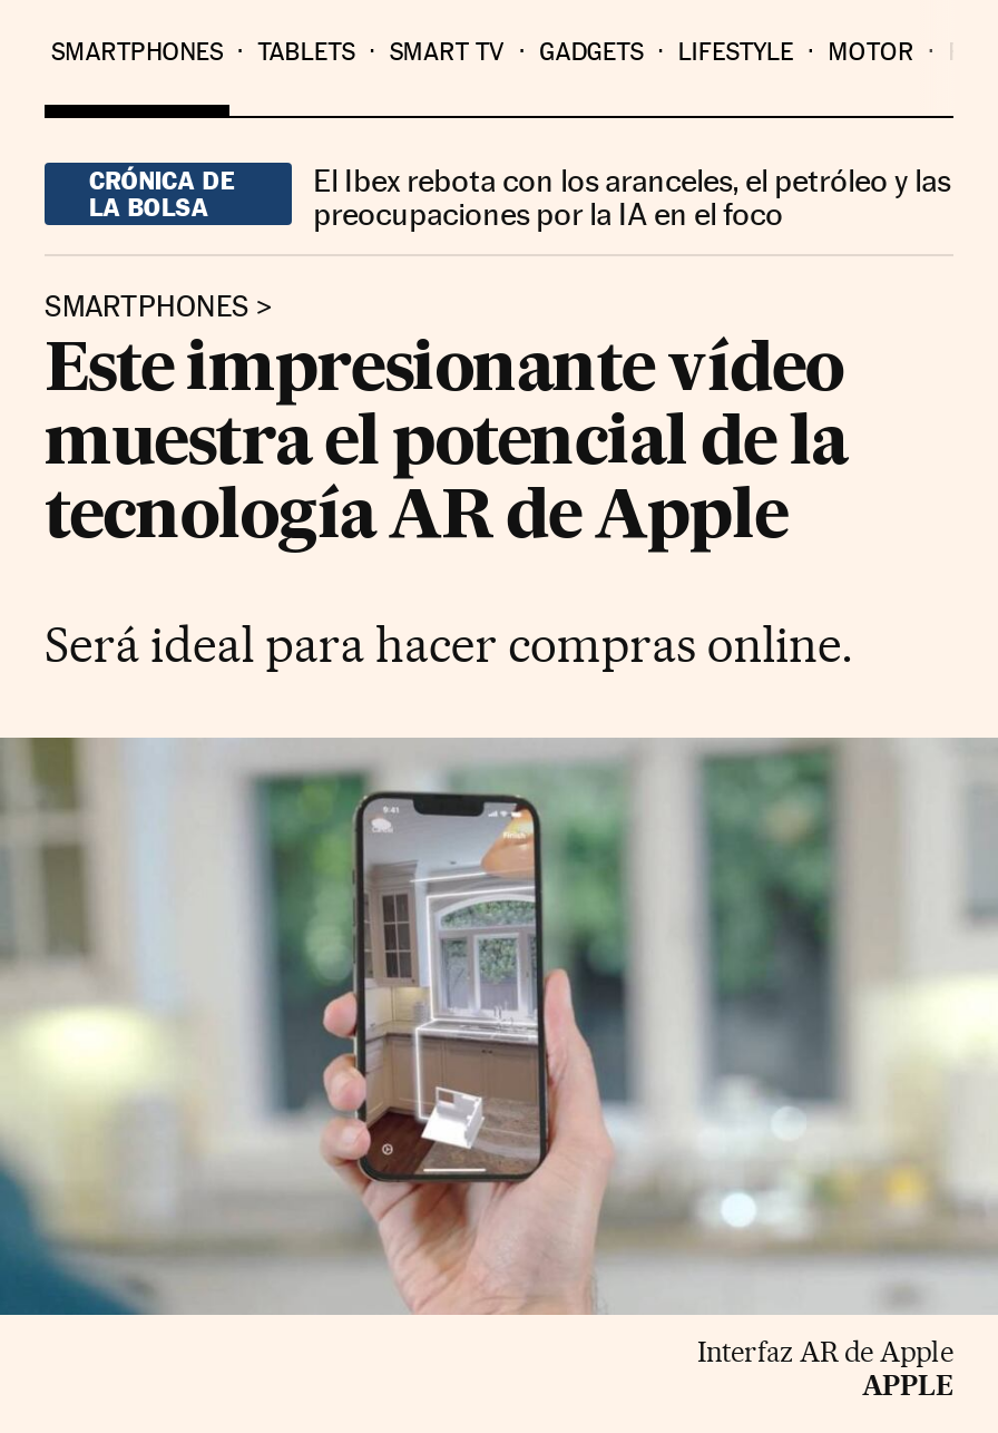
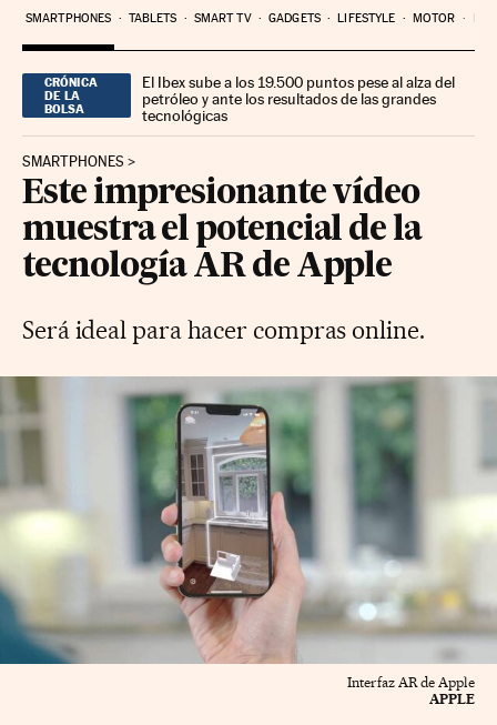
[313,162,950,231] El Ibex rebota con los aranceles, el petróleo y las | preocupaciones por la IA en el foco -> [142,73,455,124] El Ibex sube a los 19.500 puntos pese al alza del | petróleo y ante los resultados de las grandes | tecnológicas

